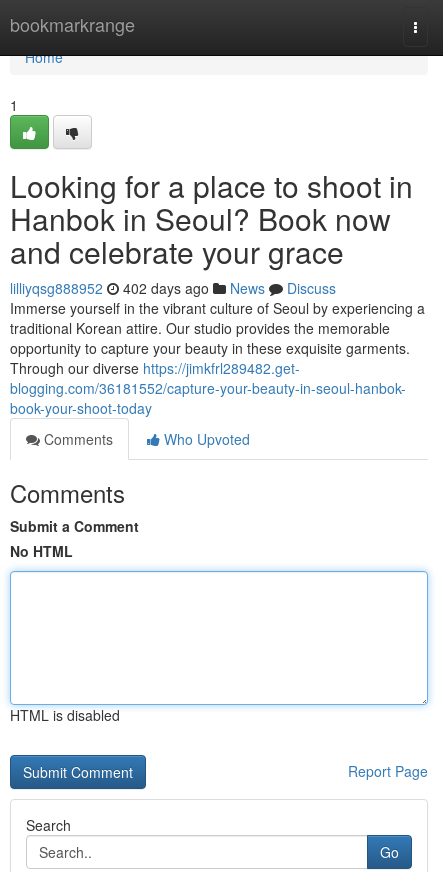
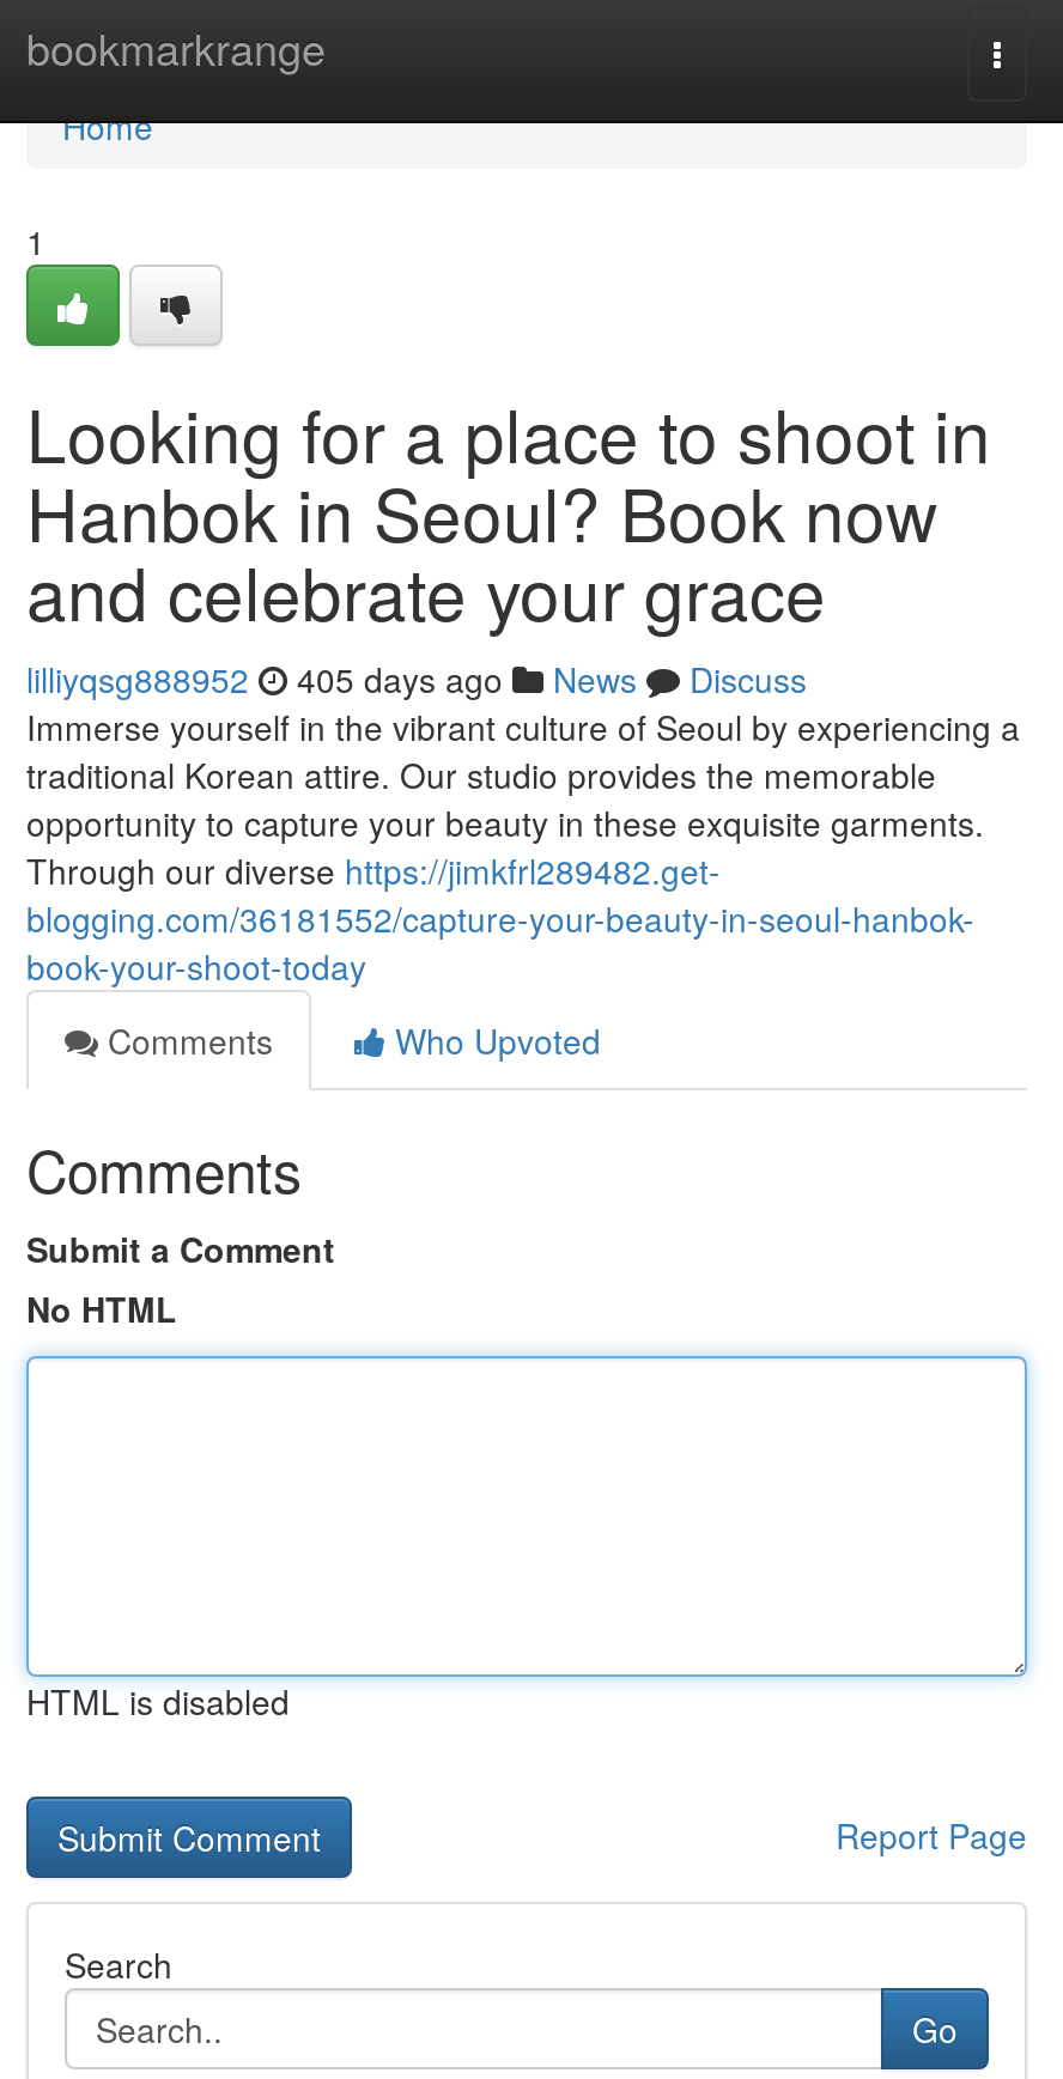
[10,278,336,298] lilliyqsg888952 402 days ago News Discuss -> [26,655,807,703] lilliyqsg888952 405 days ago News Discuss

